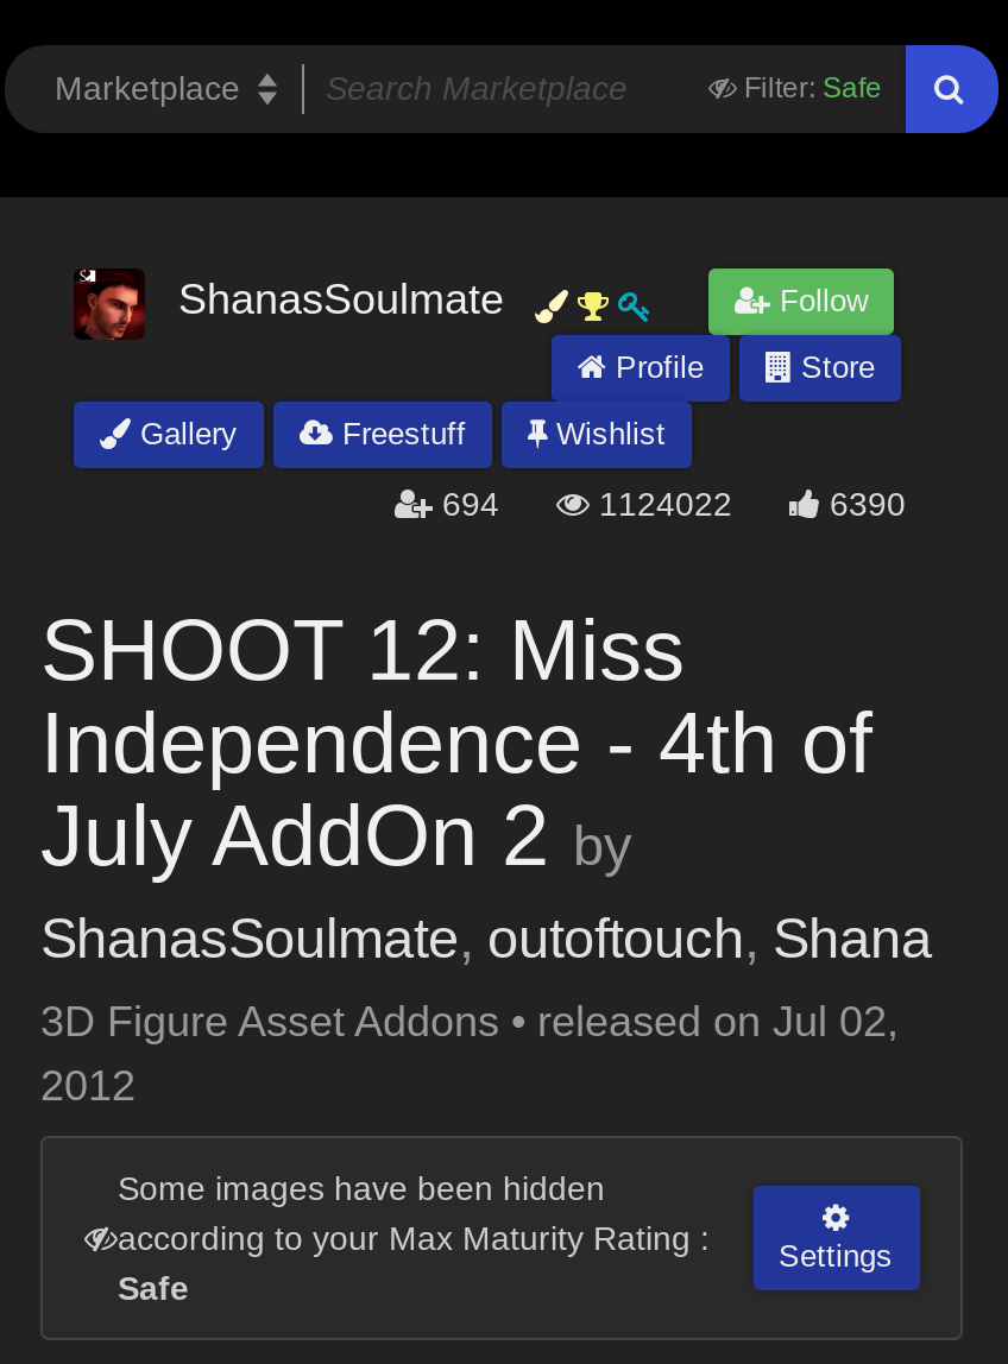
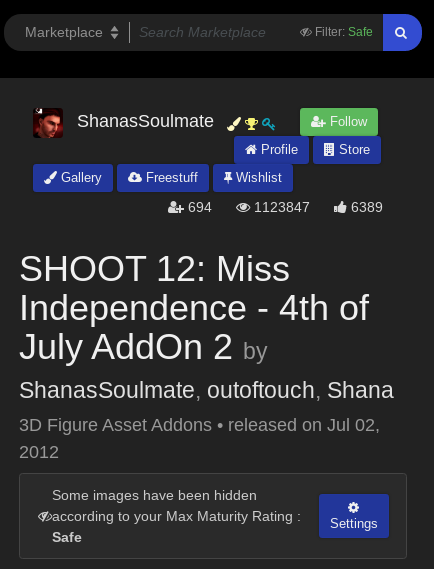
[590,485,732,523] 1124022 -> [250,199,310,215] 1123847
[820,485,906,523] 6390 -> [347,199,383,215] 6389

